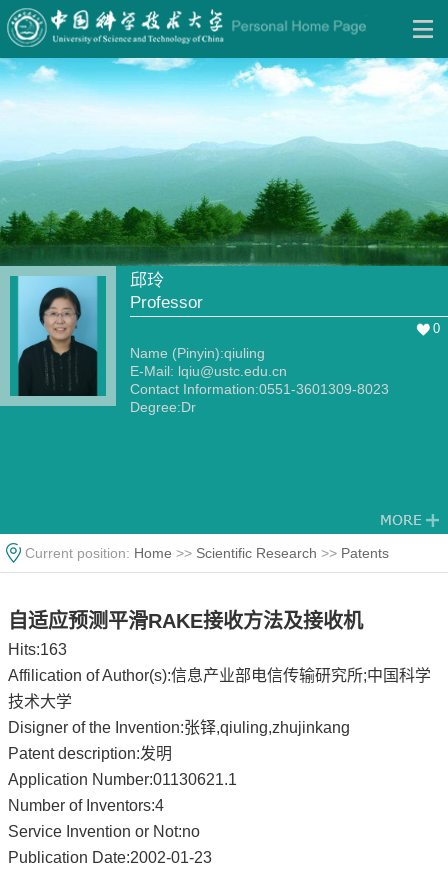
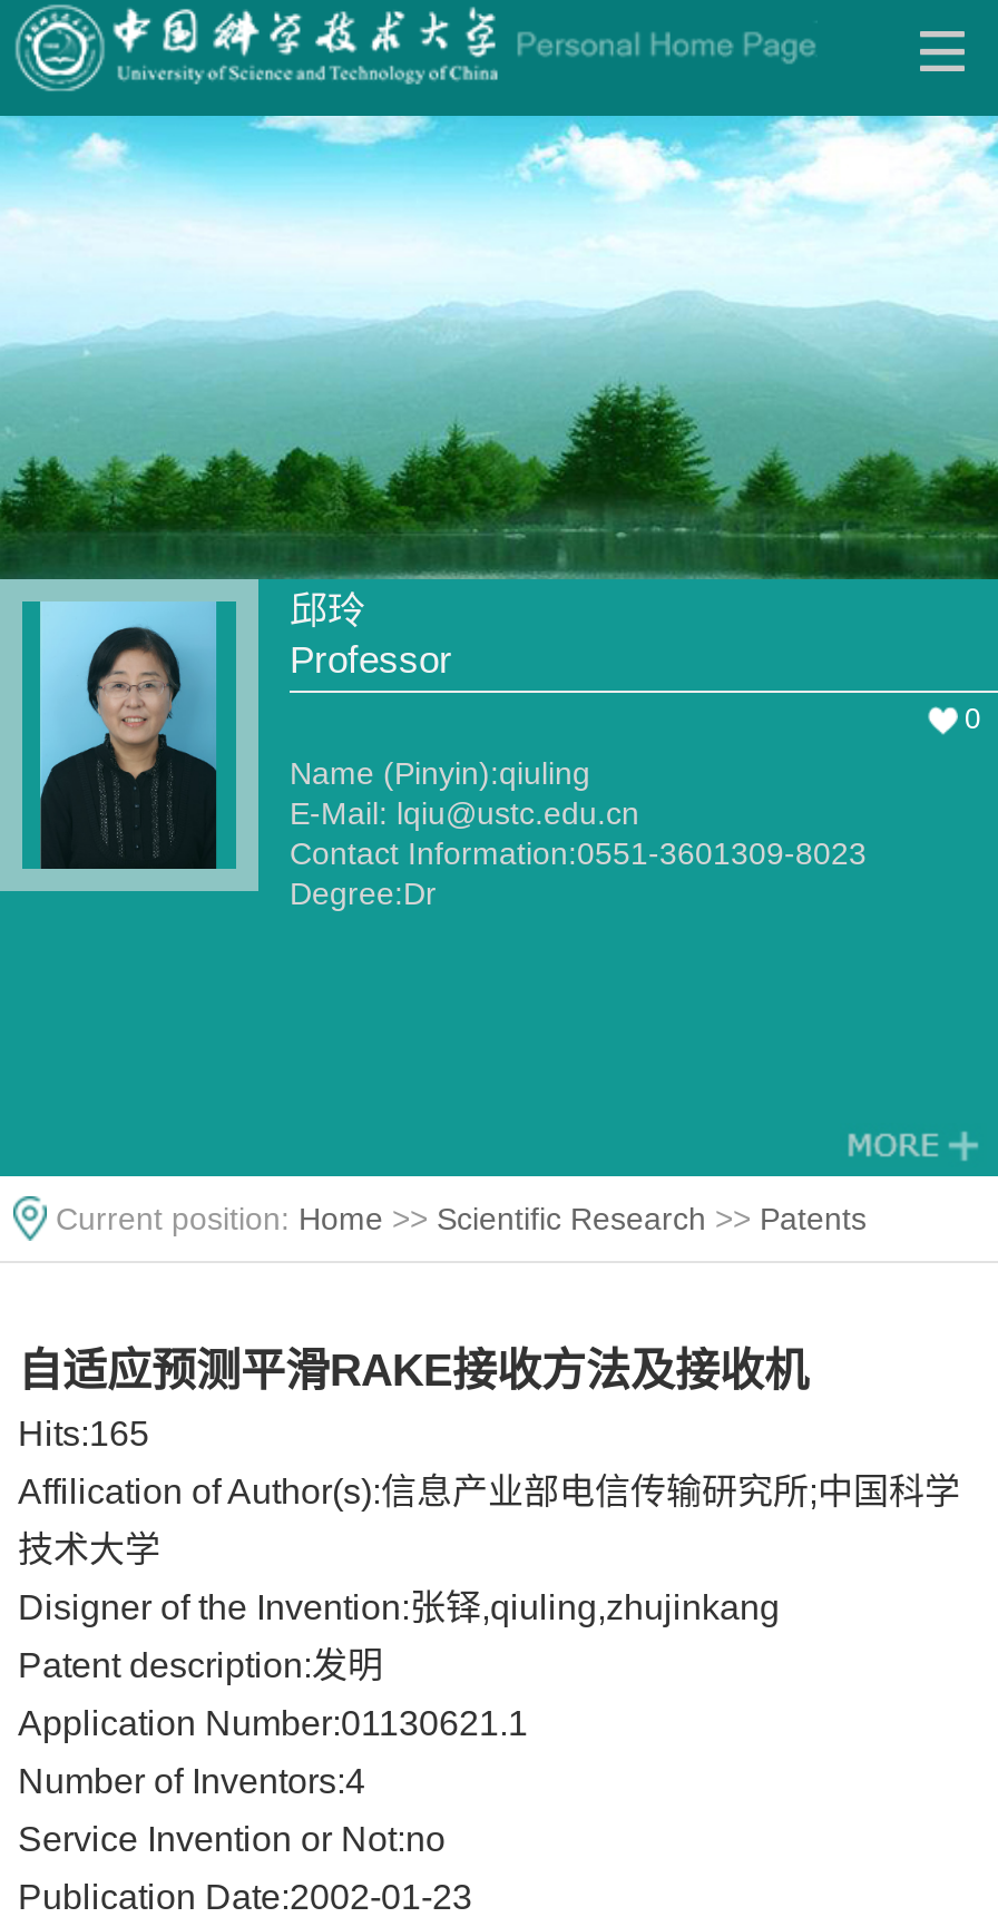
[8,641,67,658] Hits:163 -> [18,1415,149,1452] Hits:165

